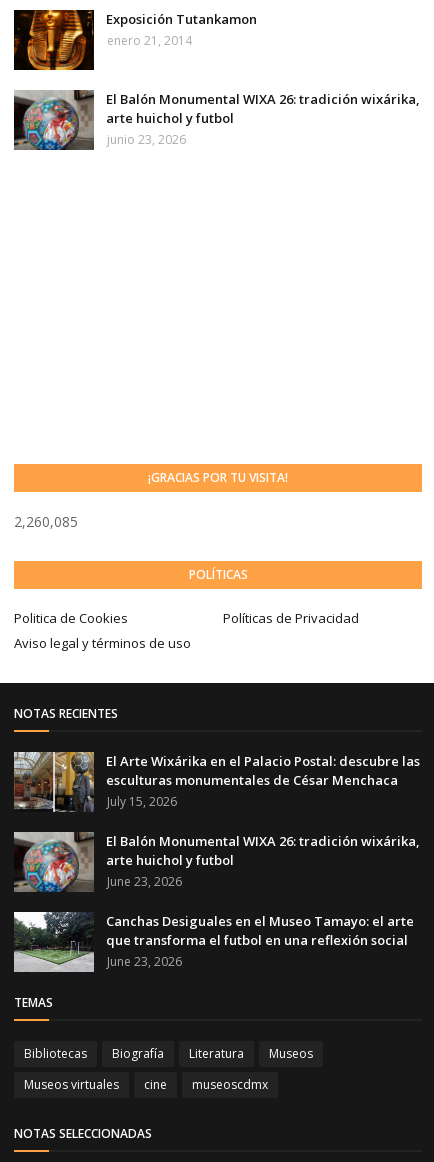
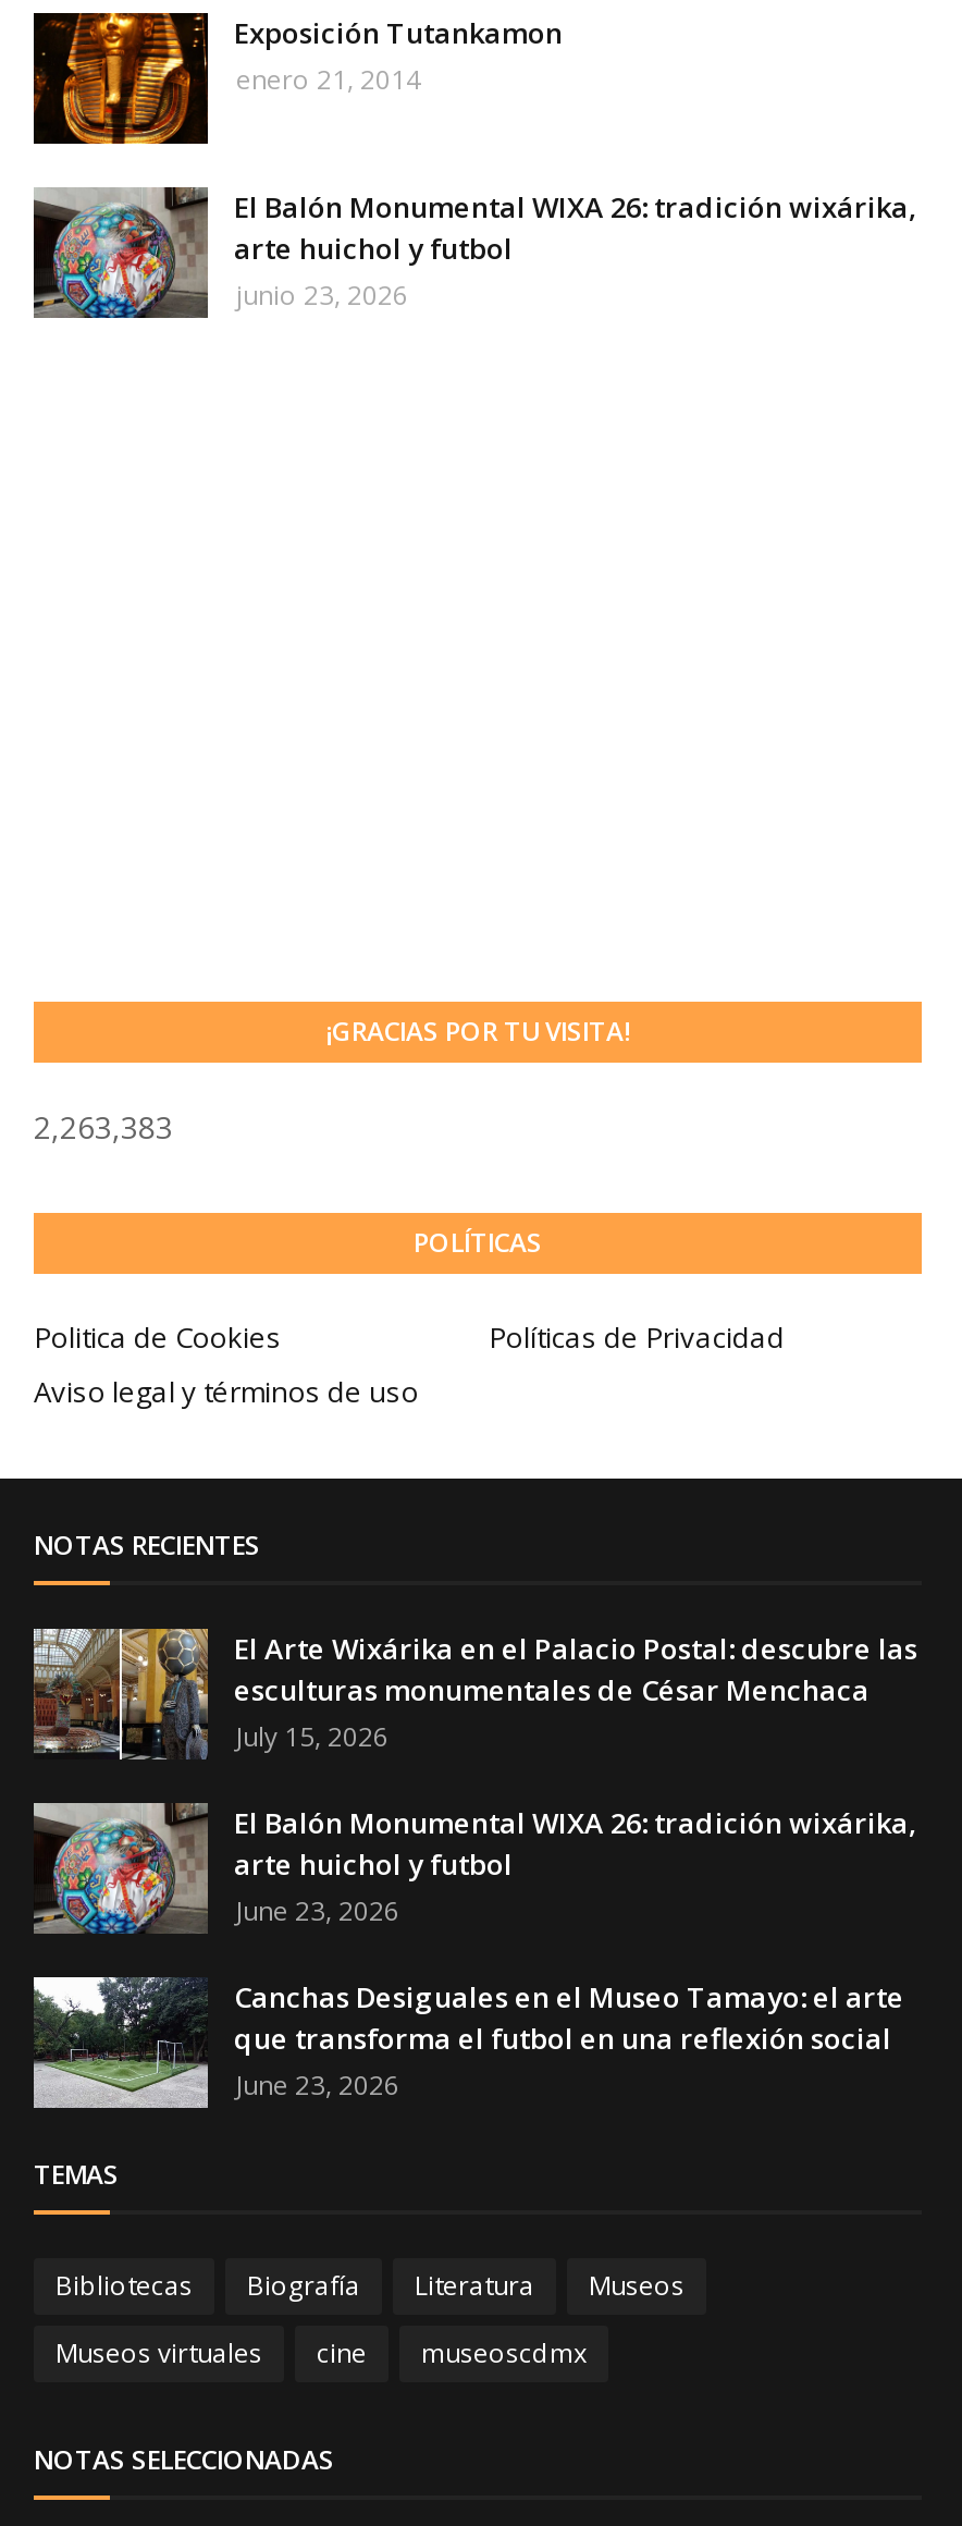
[14,512,78,531] 2,260,085 -> [34,1106,173,1148] 2,263,383

